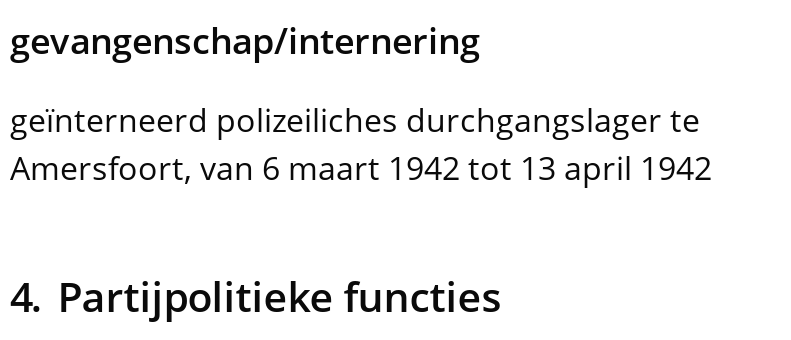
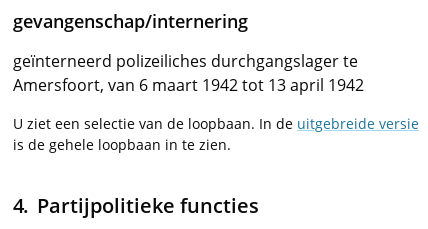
none -> [13,114,419,154] U ziet een selectie van de loopbaan. In de uitgebreide versie | is de gehele loopbaan in te zien.

